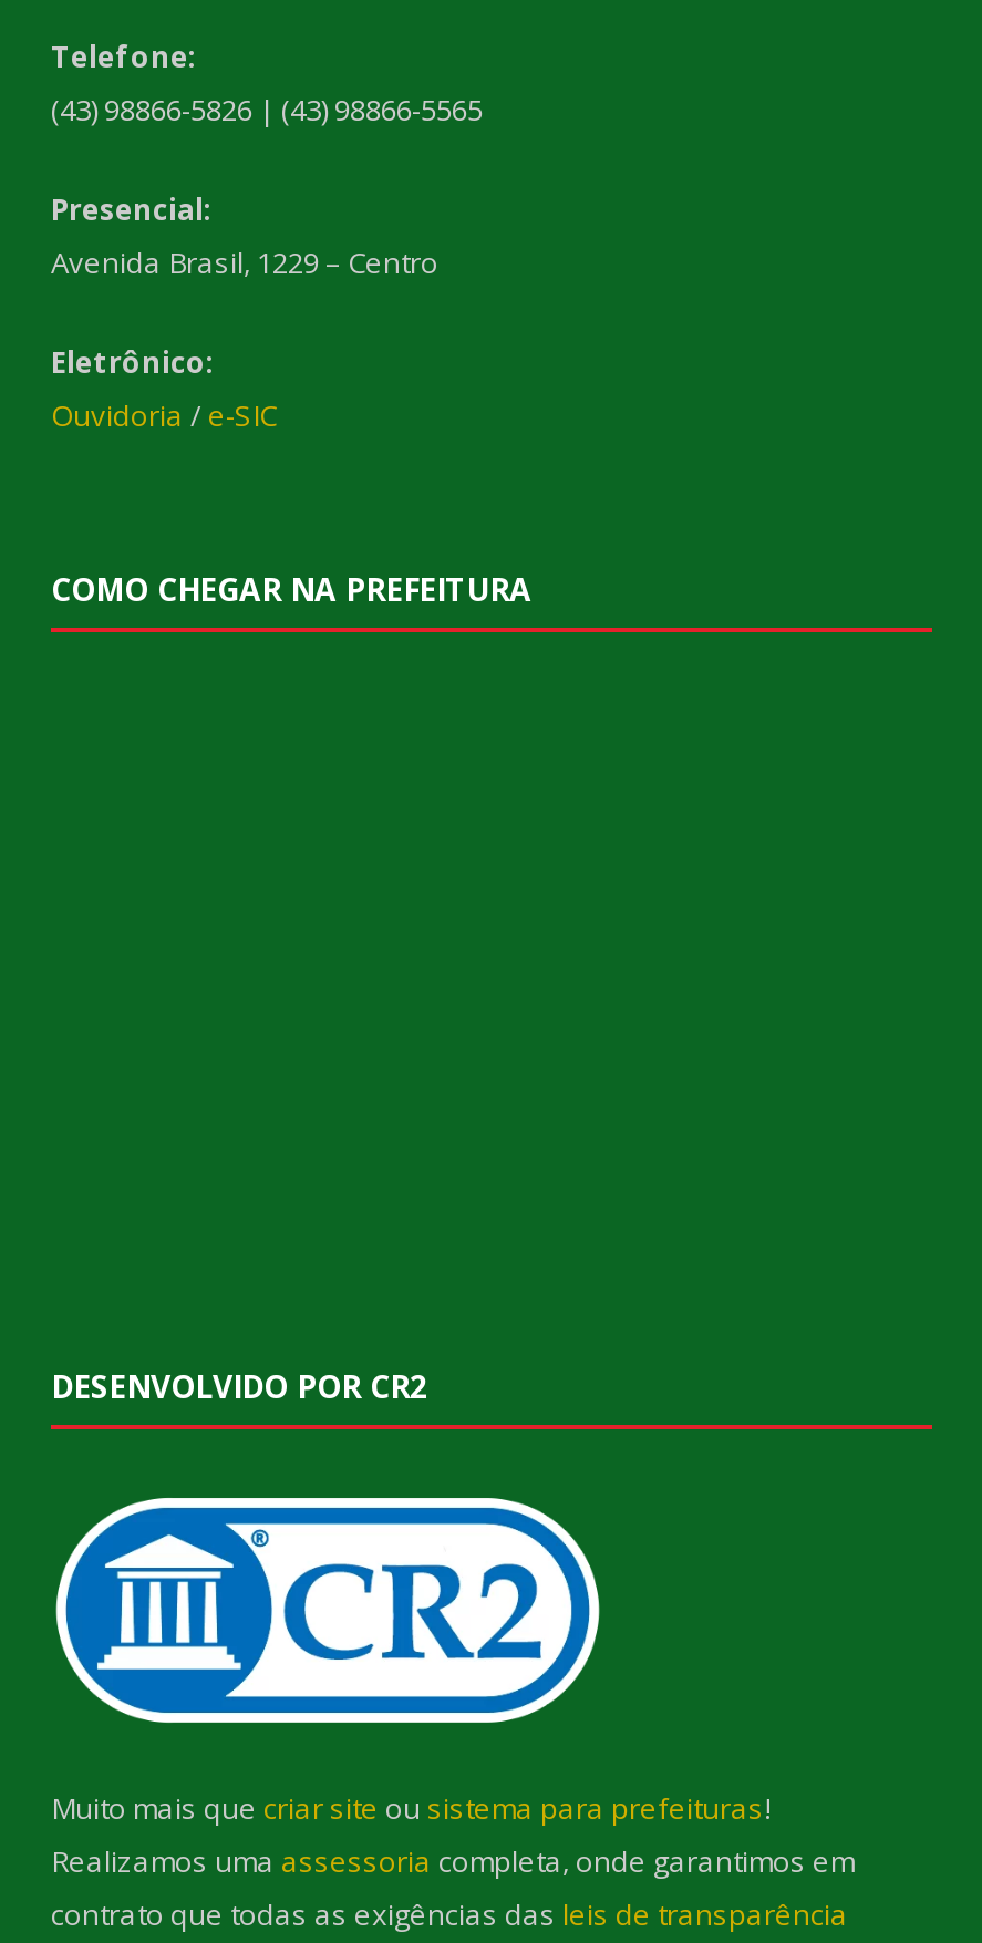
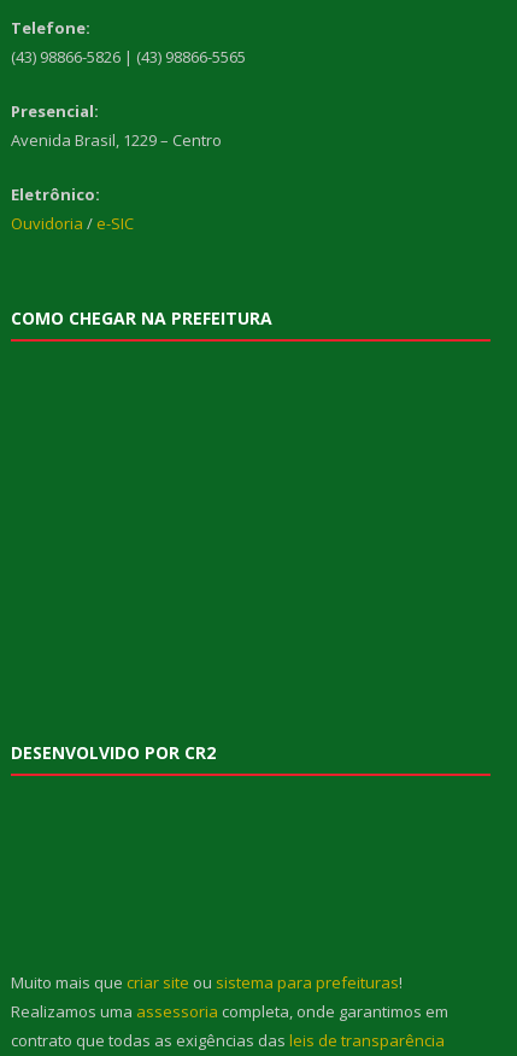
[53,1496,602,1726] [image] -> none

